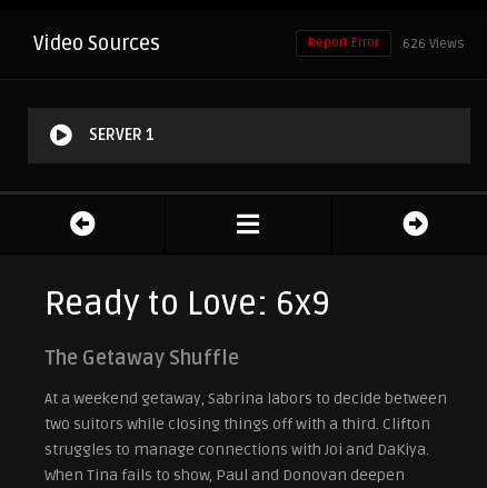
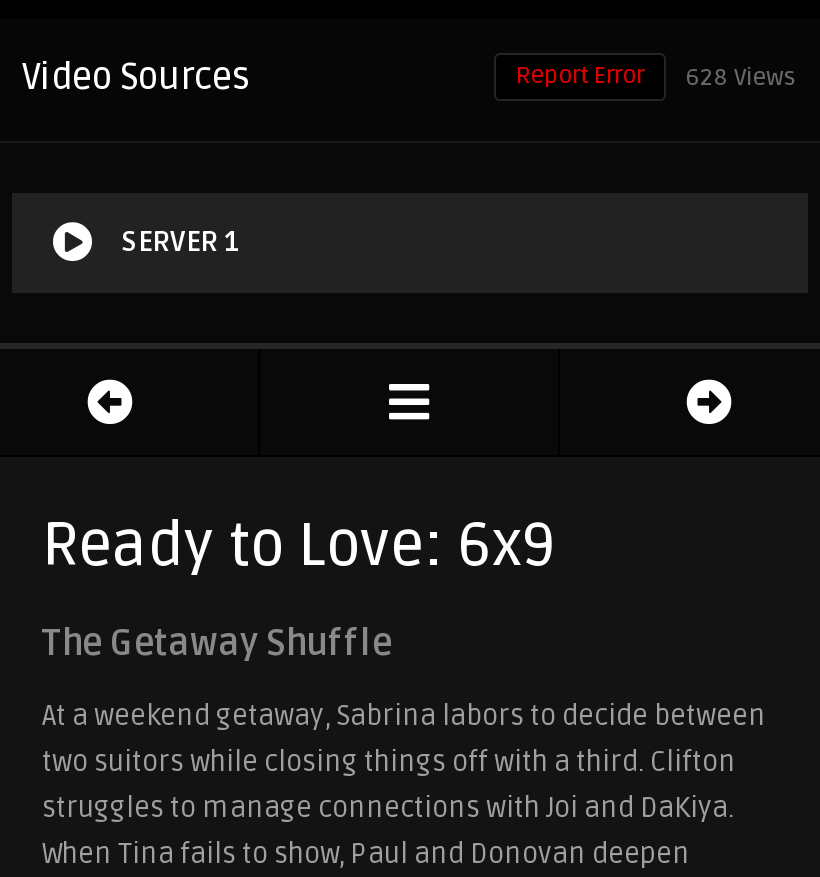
[308,35,465,52] Report Error 626 Views -> [516,61,798,93] Report Error 628 Views

